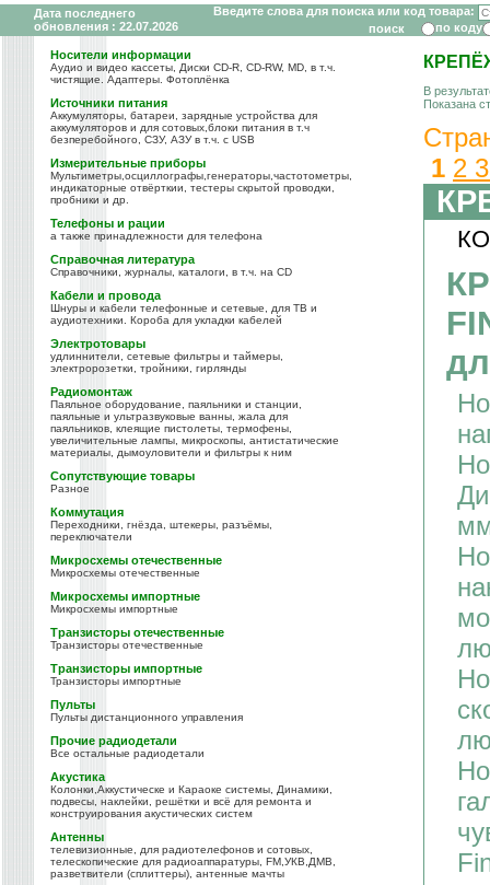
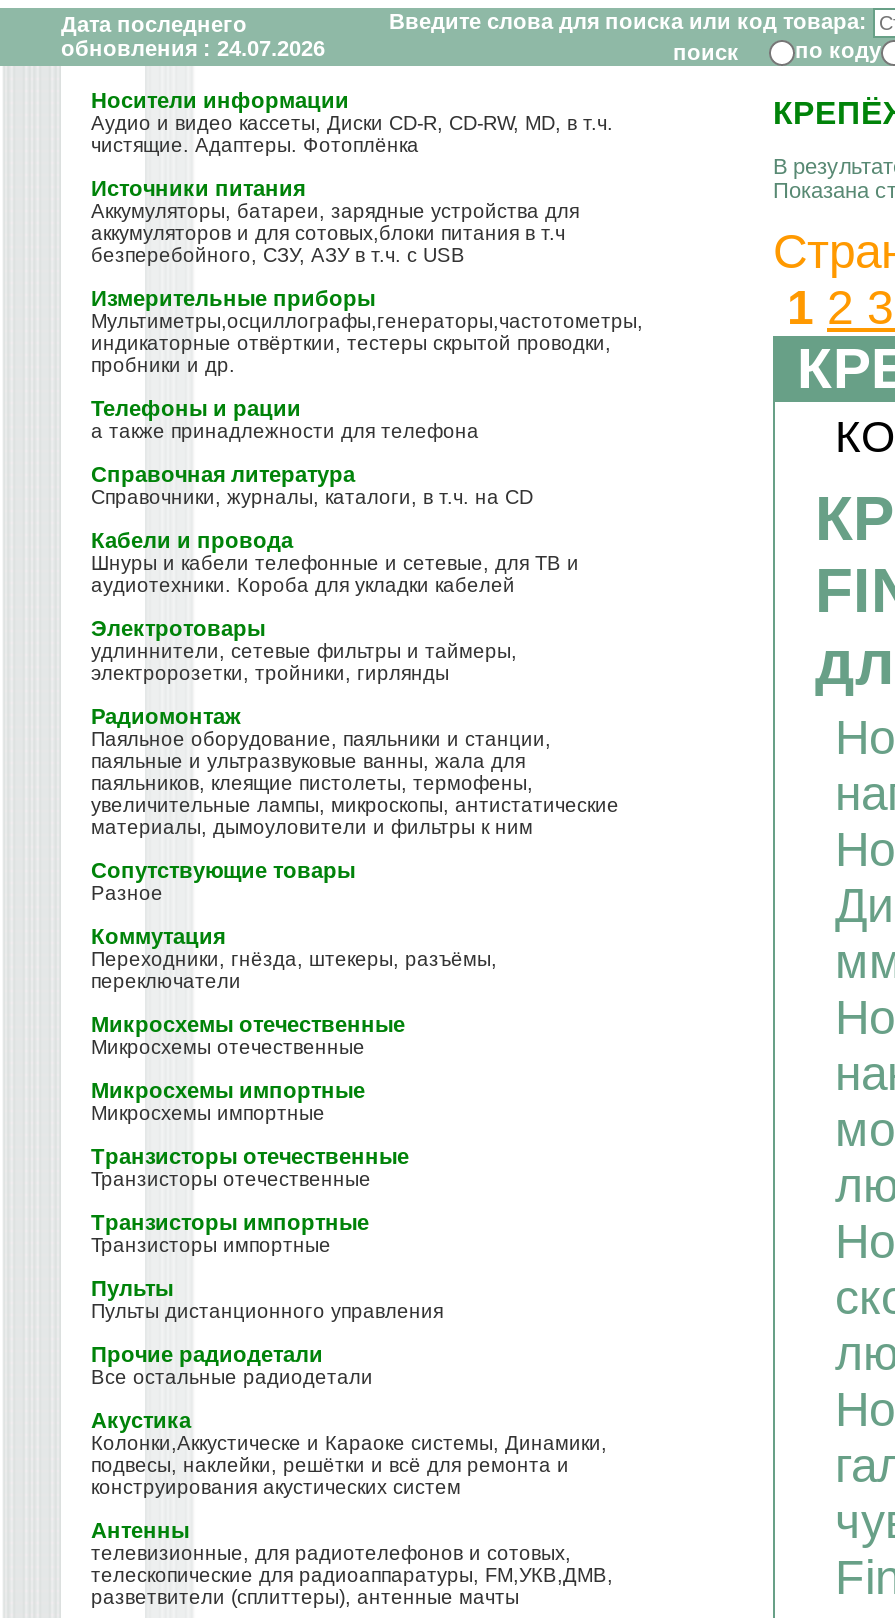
[34,20,178,33] обновления : 22.07.2026 -> [61,36,325,60] обновления : 24.07.2026

